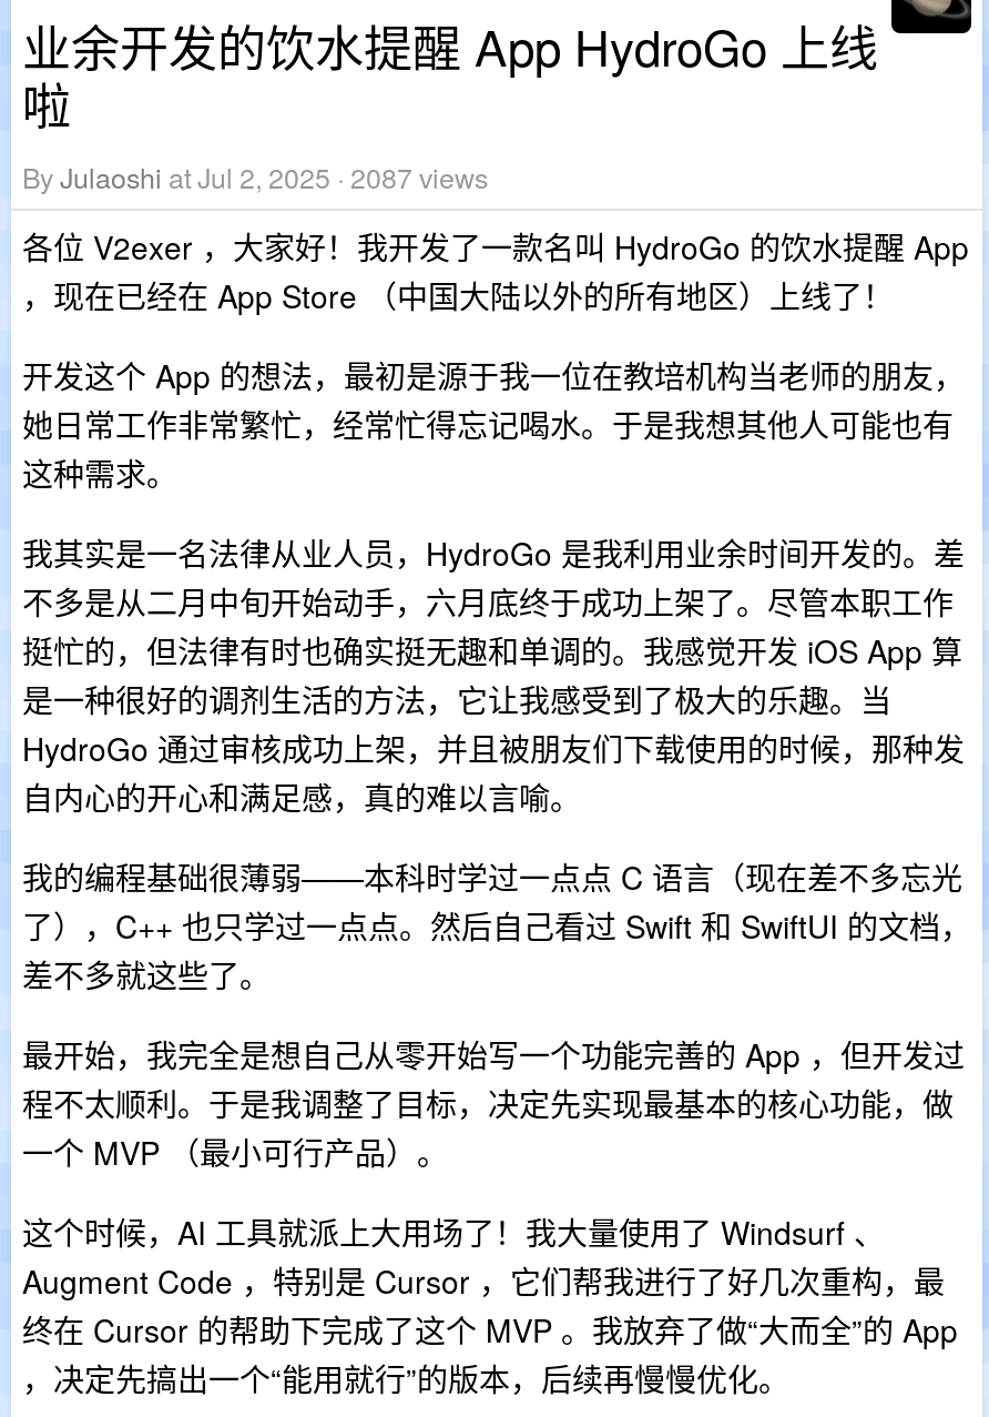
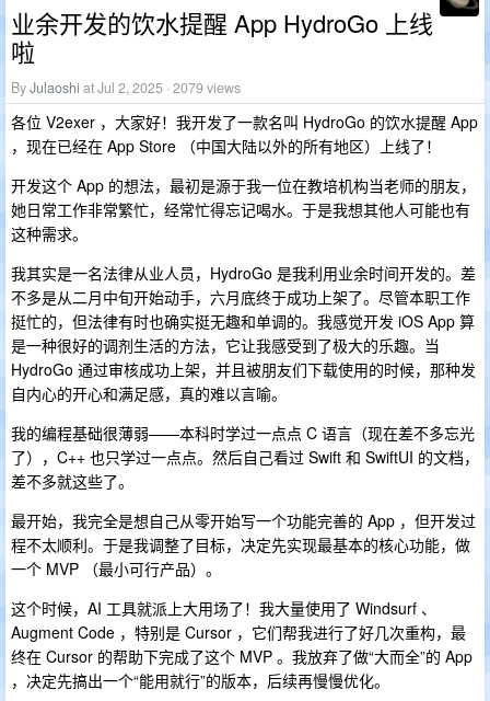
[22,158,488,198] ByJulaoshi at Jul 2, 2025 · 2087 views -> [11,78,241,97] ByJulaoshi at Jul 2, 2025 · 2079 views

